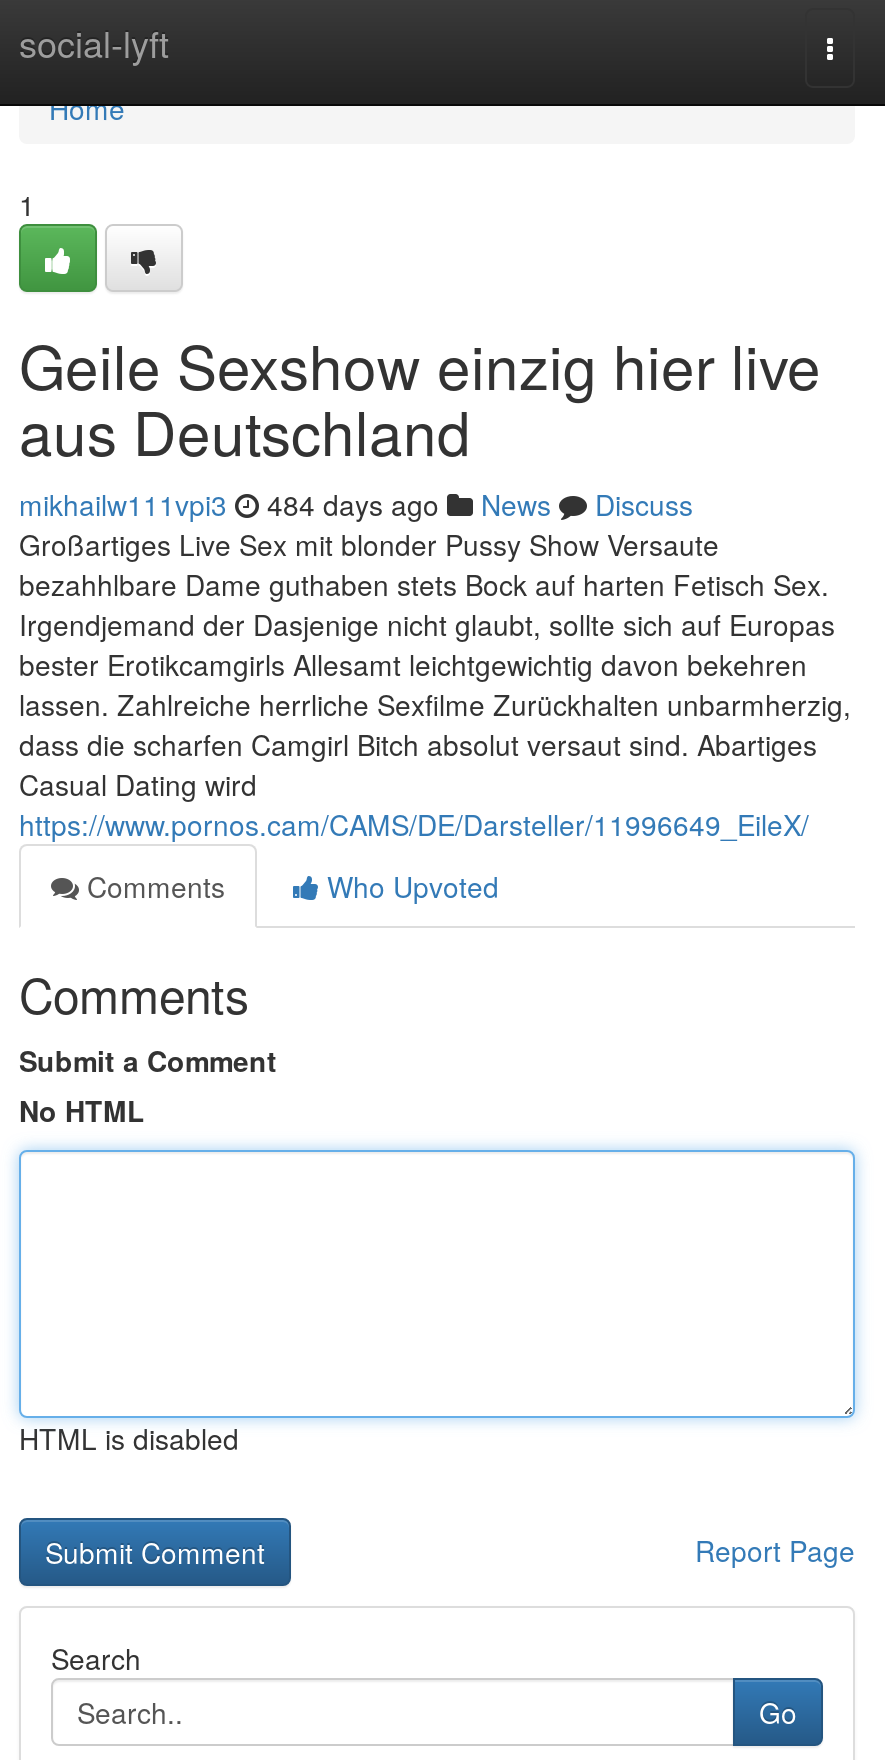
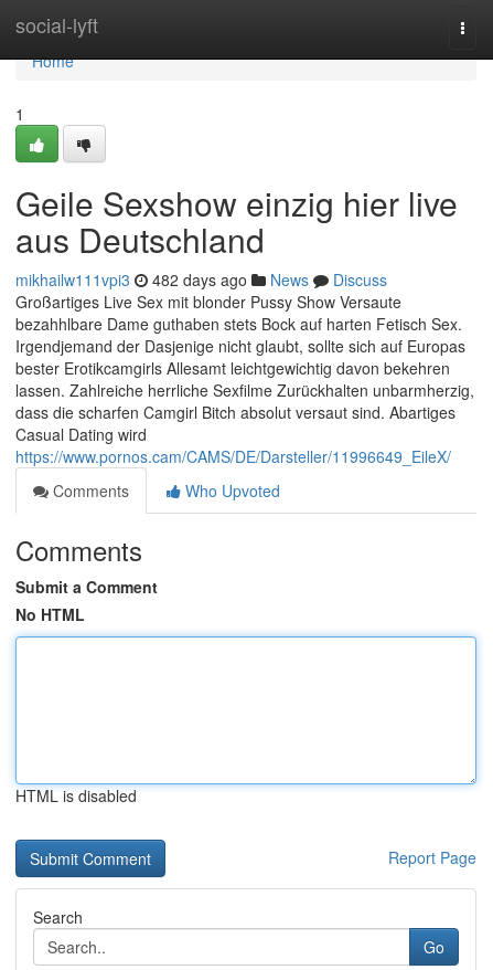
[19,484,693,524] mikhailw111vpi3 484 days ago News Discuss -> [15,268,387,291] mikhailw111vpi3 482 days ago News Discuss

